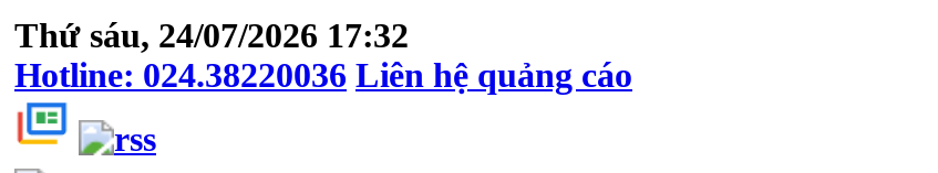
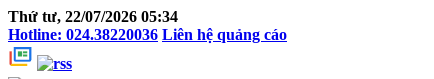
[14,17,409,54] Thứ sáu, 24/07/2026 17:32 -> [8,8,178,25] Thứ tư, 22/07/2026 05:34

